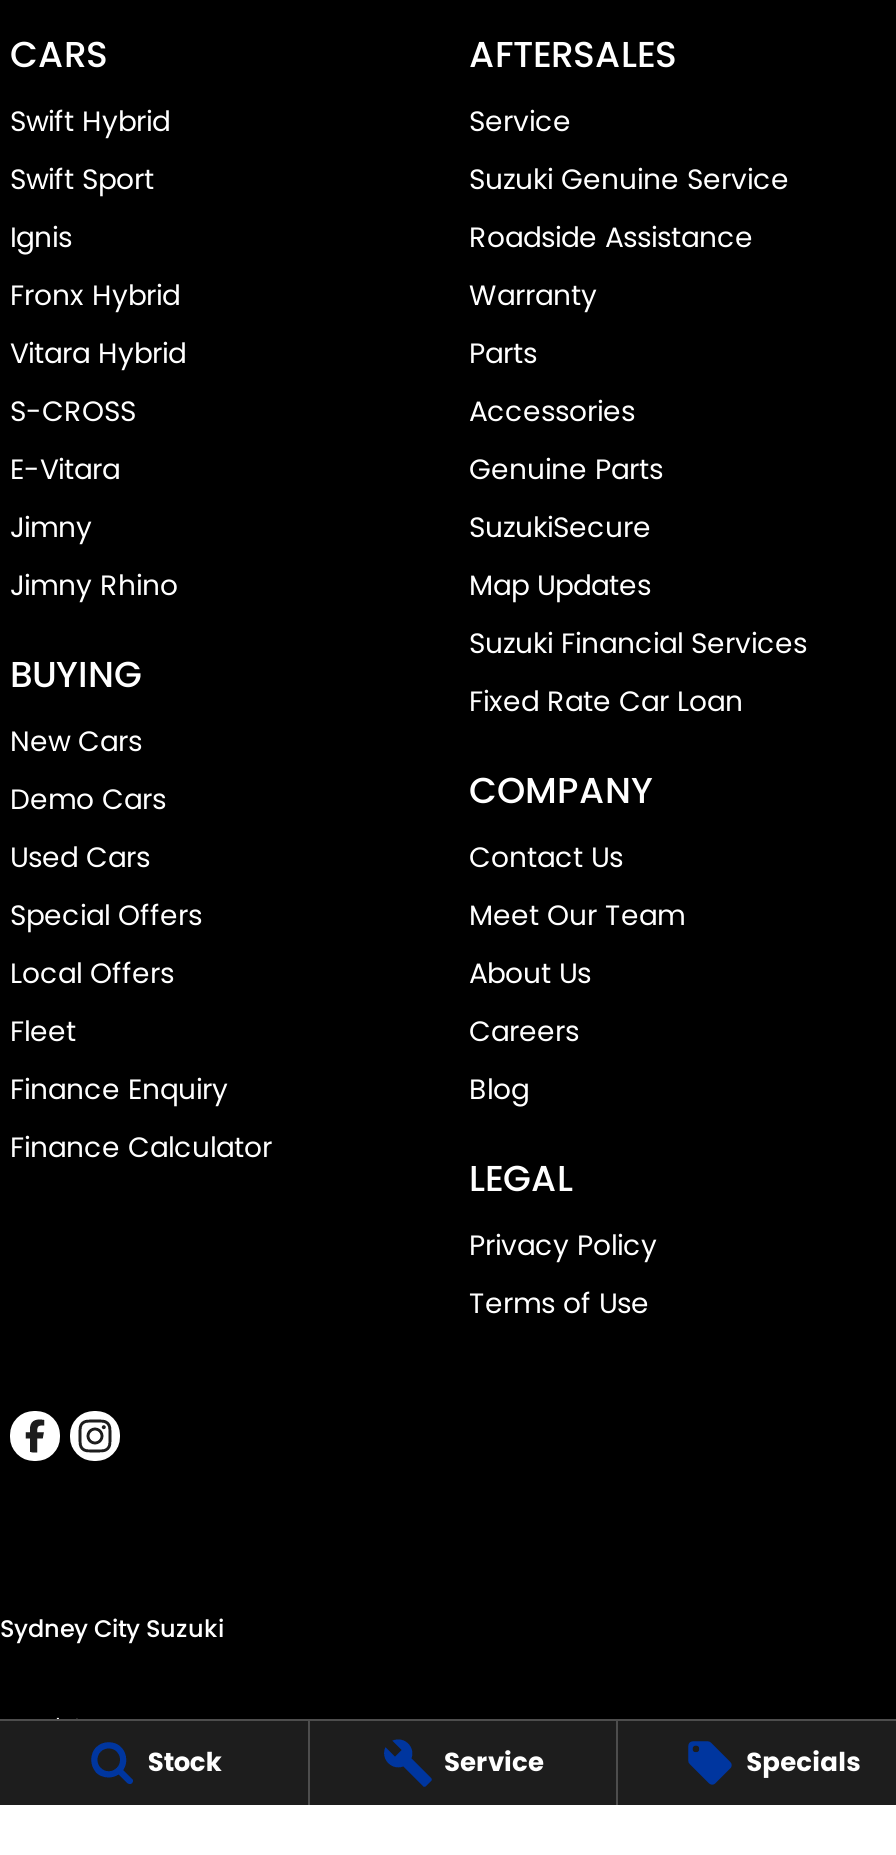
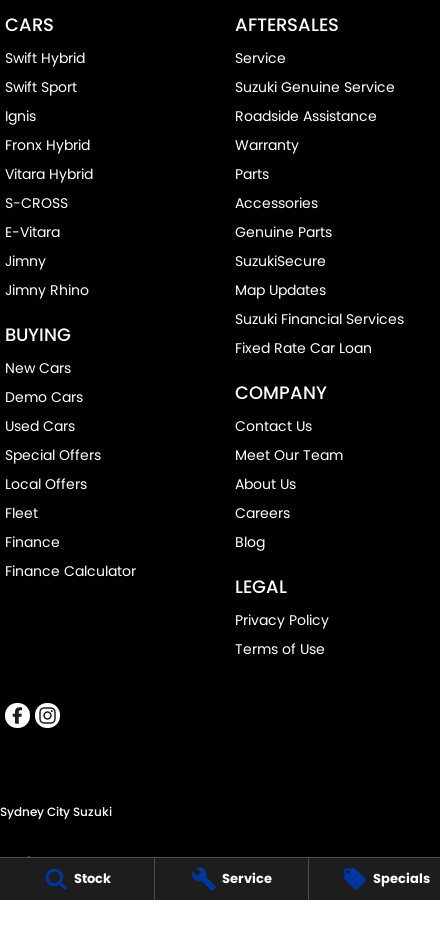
[10,1069,228,1109] Finance Enquiry -> [5,532,60,552] Finance

